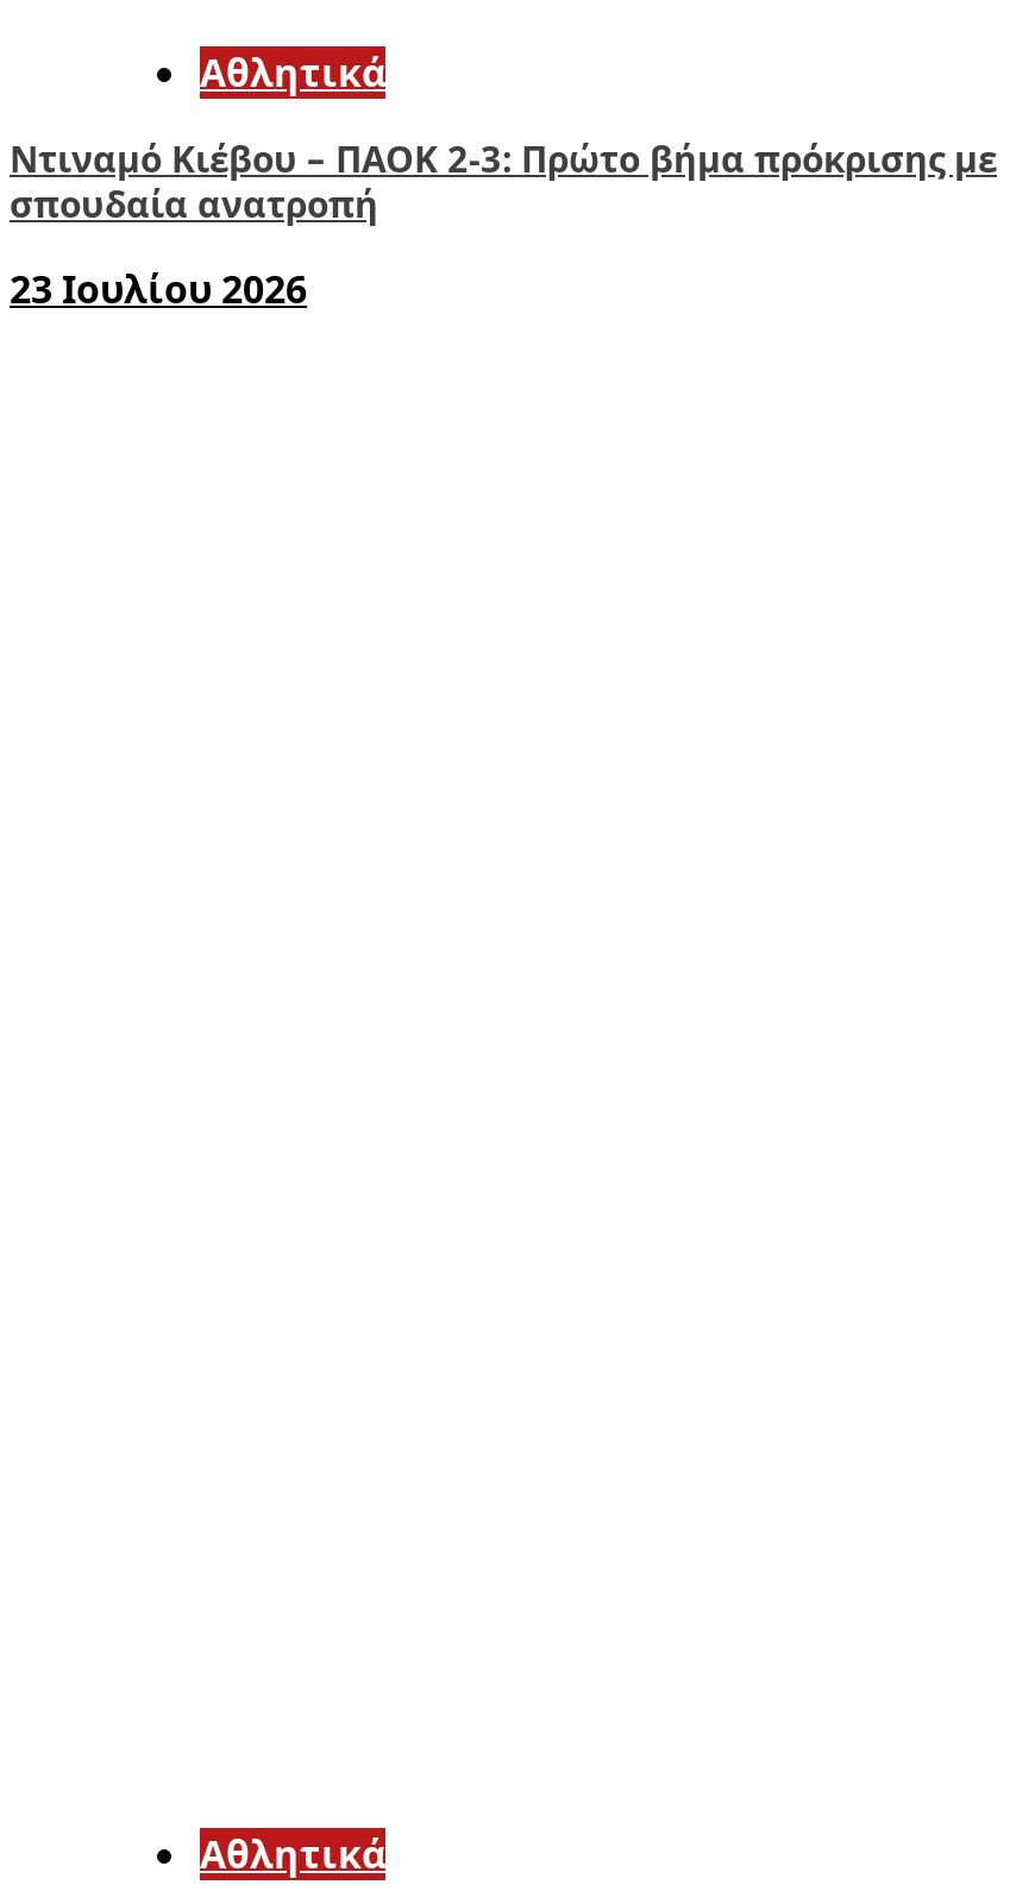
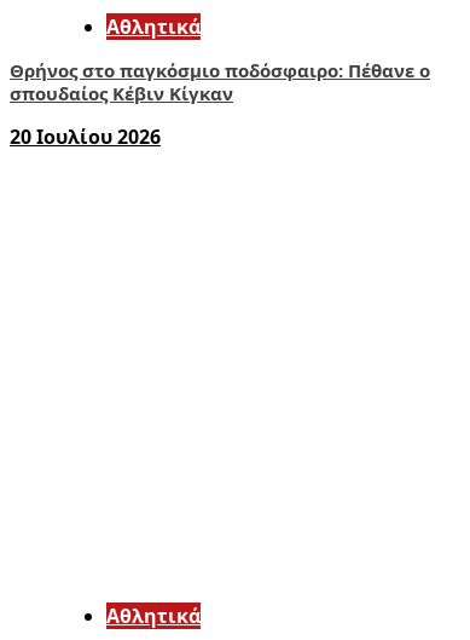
[10,134,997,227] Ντιναμό Κιέβου – ΠΑΟΚ 2-3: Πρώτο βήμα πρόκρισης με | σπουδαία ανατροπή -> [10,58,430,105] Θρήνος στο παγκόσμιο ποδόσφαιρο: Πέθανε ο | σπουδαίος Κέβιν Κίγκαν
[10,263,307,315] 23 Ιουλίου 2026 -> [10,123,161,150] 20 Ιουλίου 2026

